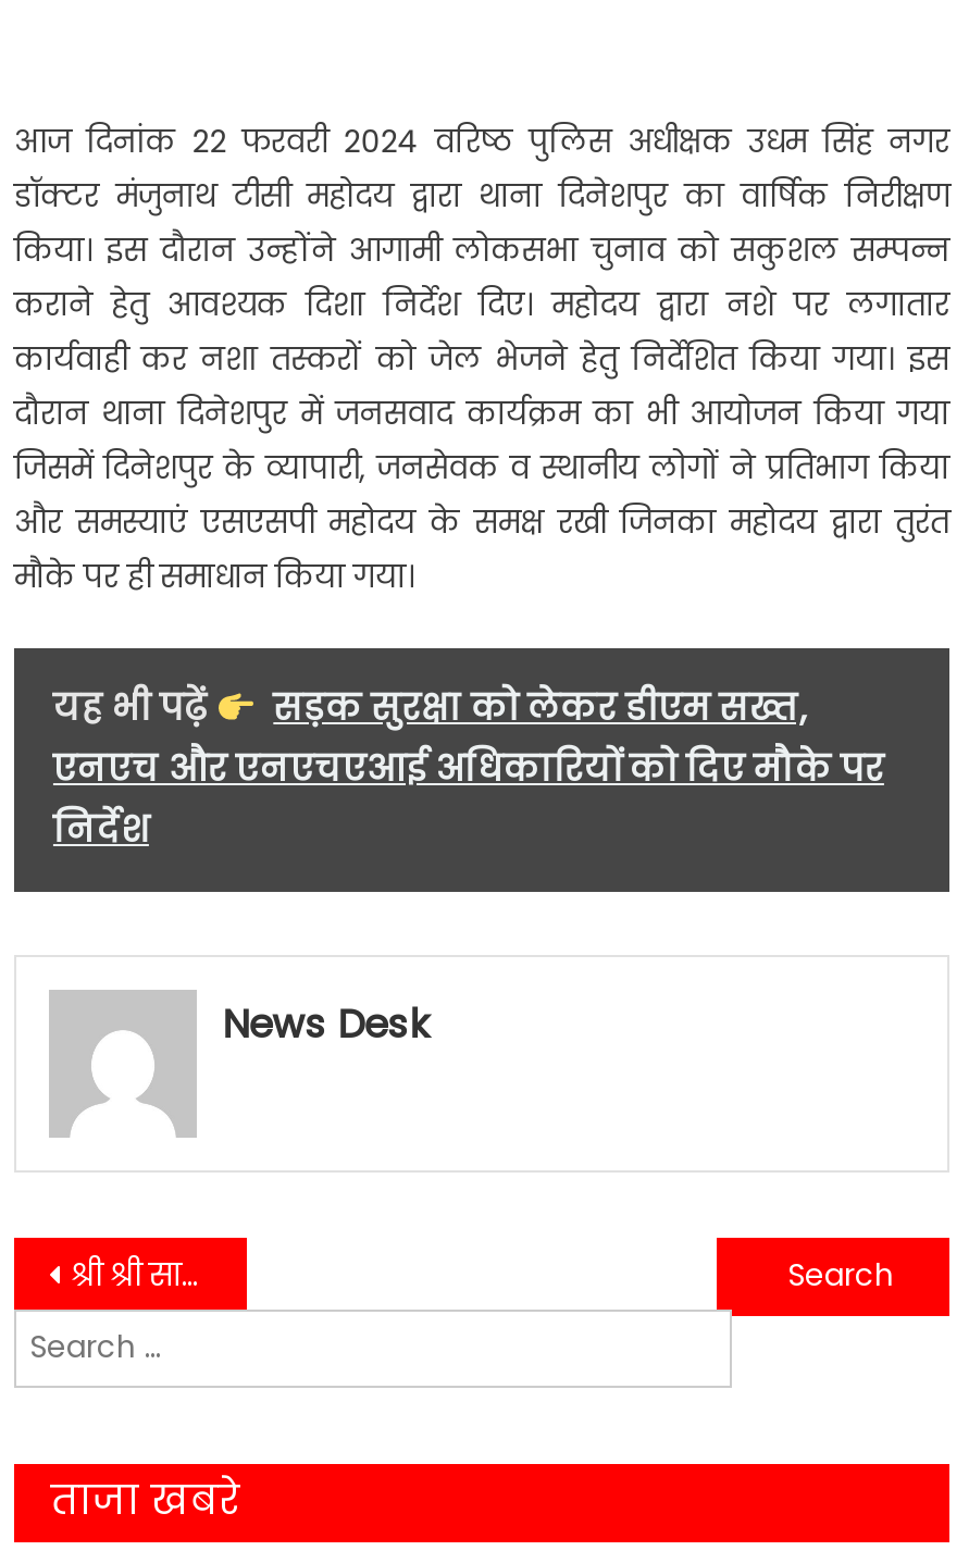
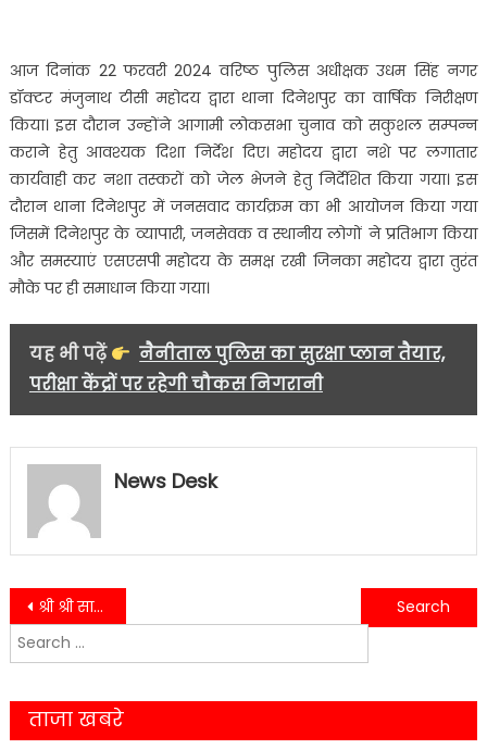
[53,683,884,855] सड़क सुरक्षा को लेकर डीएम सख्त, | एनएच और एनएचएआई अधिकारियों को दिए मौके पर | निर्देश -> [29,342,445,397] नैनीताल पुलिस का सुरक्षा प्लान तैयार, | परीक्षा केंद्रों पर रहेगी चौकस निगरानी

